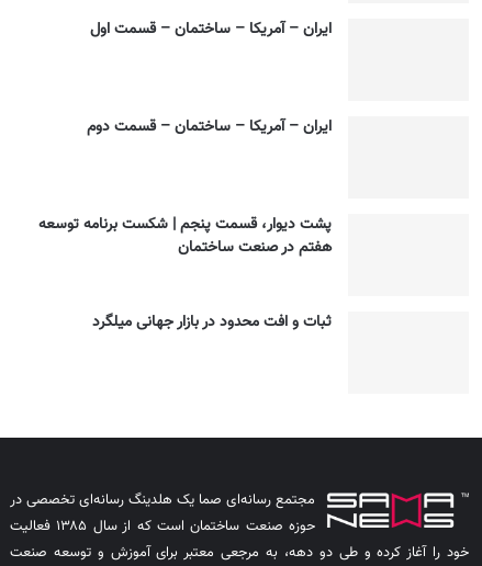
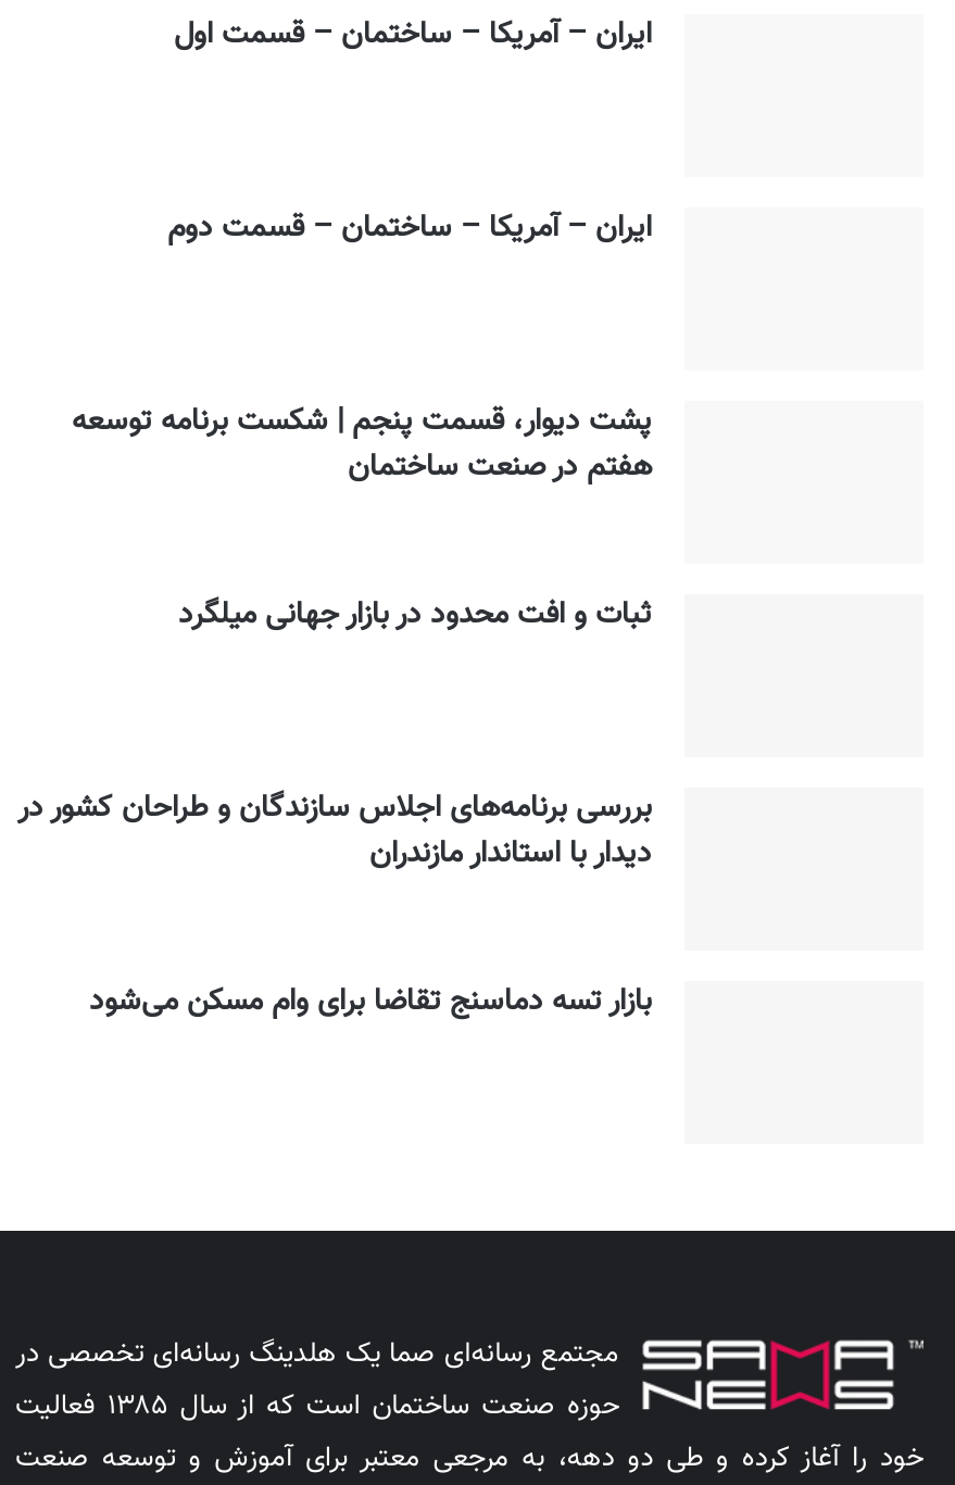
none -> [17,785,652,1026] بررسی برنامه‌های اجلاس سازندگان و طراحان کشور در | دیدار با استاندار مازندران | بازار تسه دماسنج تقاضا برای وام مسکن می‌شود

